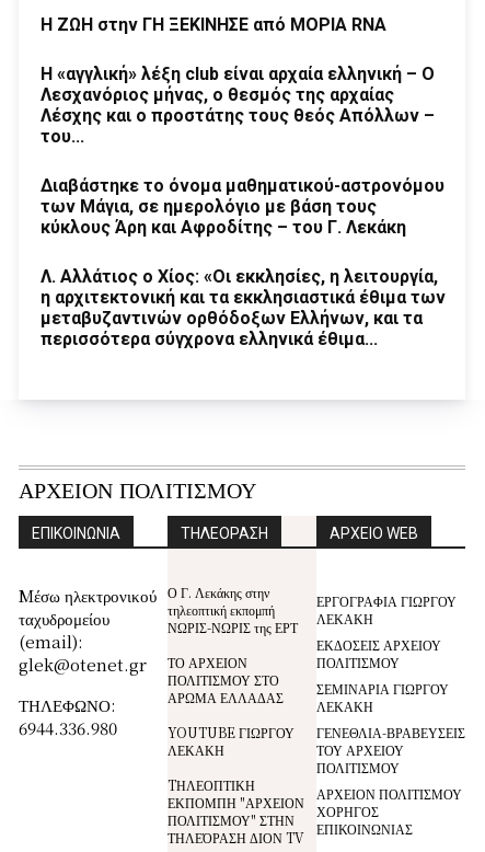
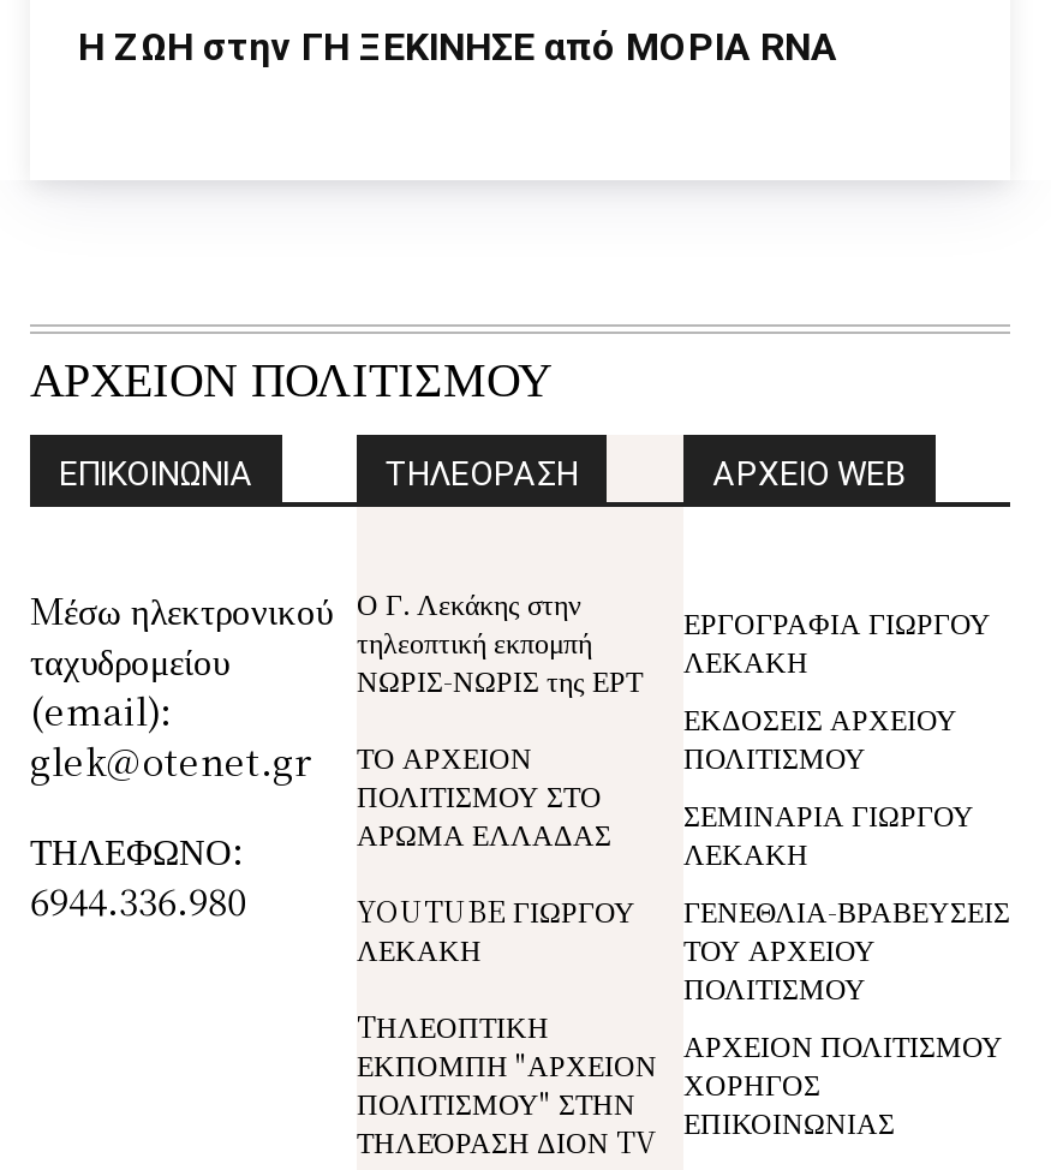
[41,64,446,350] H «αγγλική» λέξη club είναι αρχαία ελληνική – Ο | Λεσχανόριος μήνας, ο θεσμός της αρχαίας | Λέσχης και ο προστάτης τους θεός Απόλλων – | του... | Διαβάστηκε το όνομα μαθηματικού-αστρονόμου | των Μάγια, σε ημερολόγιο με βάση τους | κύκλους Άρη και Αφροδίτης – του Γ. Λεκάκη | Λ. Αλλάτιος ο Χίος: «Οι εκκλησίες, η λειτουργία, | η αρχιτεκτονική και τα εκκλησιαστικά έθιμα των | μεταβυζαντινών ορθόδοξων Ελλήνων, και τα | περισσότερα σύγχρονα ελληνικά έθιμα... -> none

